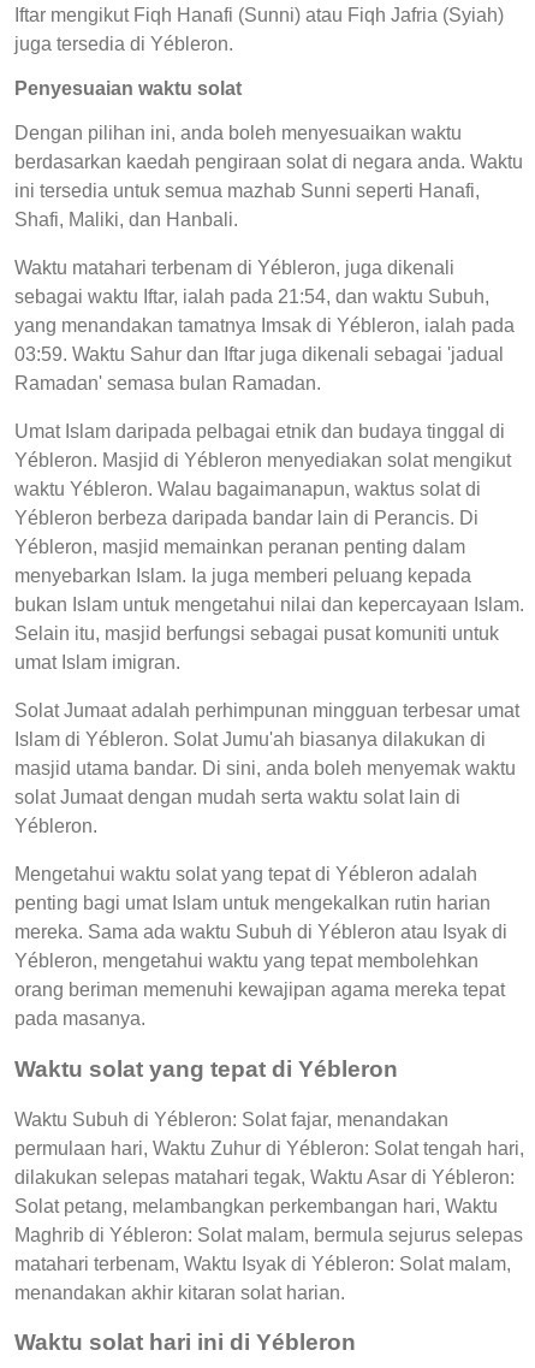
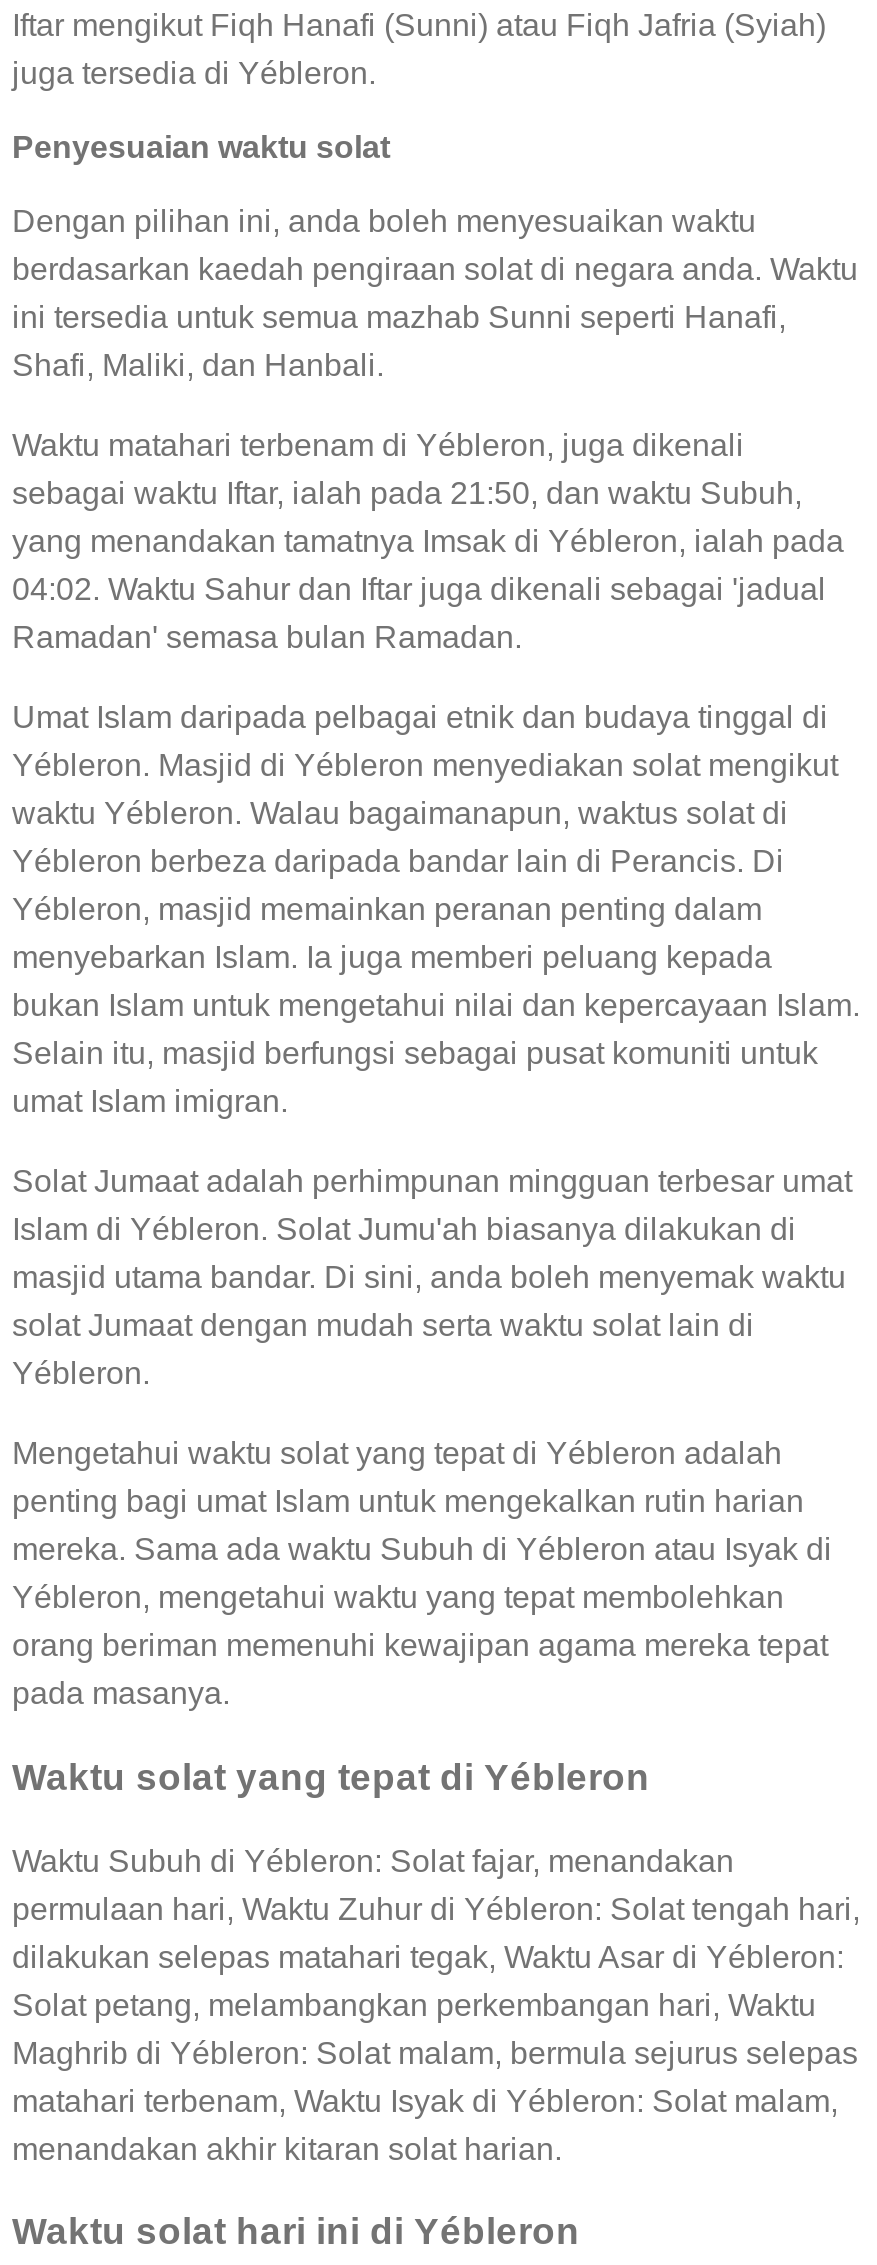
[14,287,489,307] sebagai waktu Iftar, ialah pada 21:54, dan waktu Subuh, -> [12,477,802,511] sebagai waktu Iftar, ialah pada 21:50, dan waktu Subuh,
[14,344,504,365] 03:59. Waktu Sahur dan Iftar juga dikenali sebagai 'jadual -> [12,573,826,607] 04:02. Waktu Sahur dan Iftar juga dikenali sebagai 'jadual

